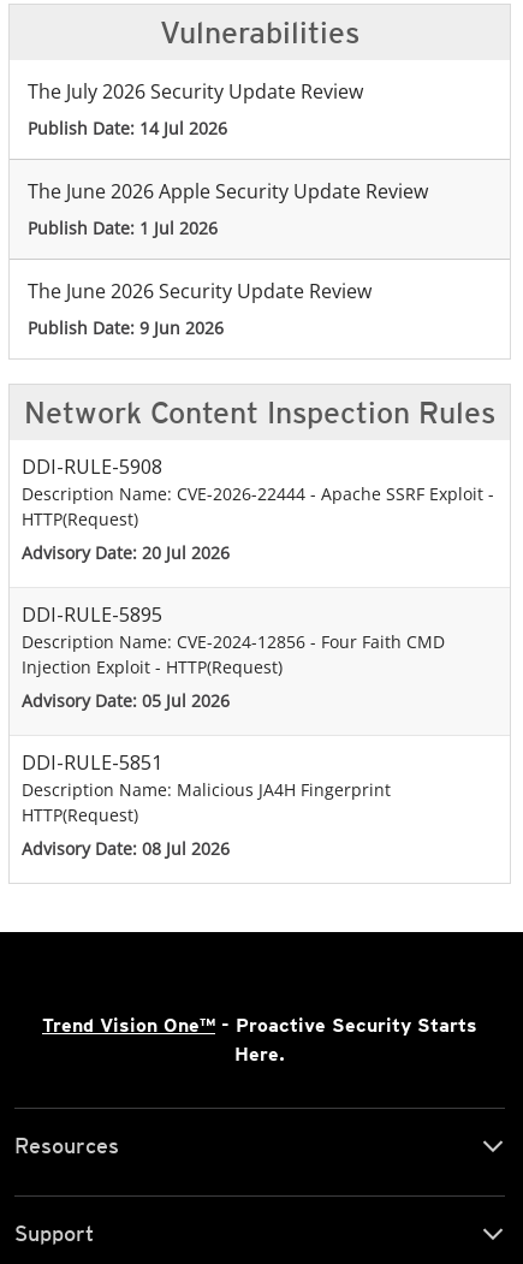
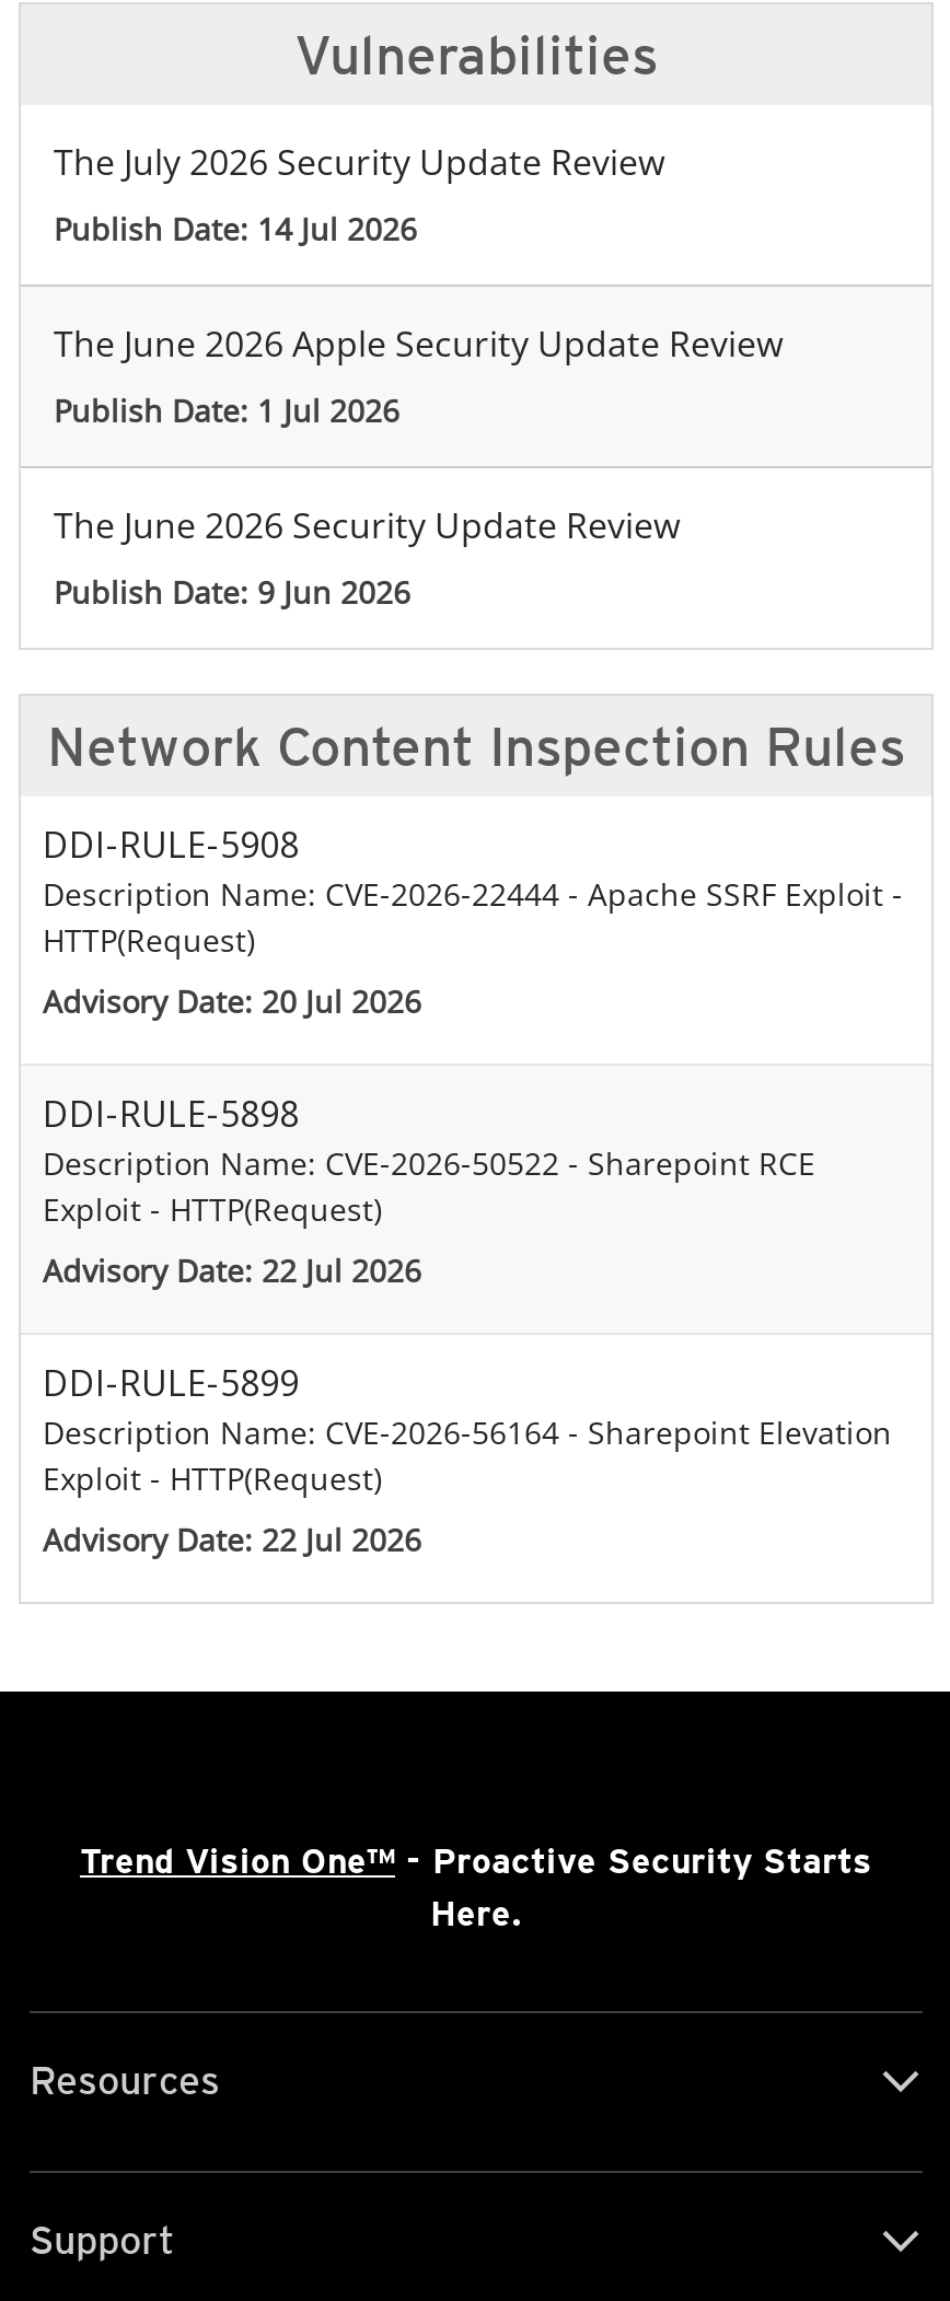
[22,602,445,679] DDI-RULE-5895 | Description Name: CVE-2024-12856 - Four Faith CMD | Injection Exploit - HTTP(Request) -> [43,1090,815,1230] DDI-RULE-5898 | Description Name: CVE-2026-50522 - Sharepoint RCE | Exploit - HTTP(Request)
[22,689,230,712] Advisory Date: 05 Jul 2026 -> [43,1250,421,1292] Advisory Date: 22 Jul 2026
[22,750,391,826] DDI-RULE-5851 | Description Name: Malicious JA4H Fingerprint | HTTP(Request) -> [43,1359,892,1499] DDI-RULE-5899 | Description Name: CVE-2026-56164 - Sharepoint Elevation | Exploit - HTTP(Request)
[22,837,230,860] Advisory Date: 08 Jul 2026 -> [43,1519,421,1561] Advisory Date: 22 Jul 2026

